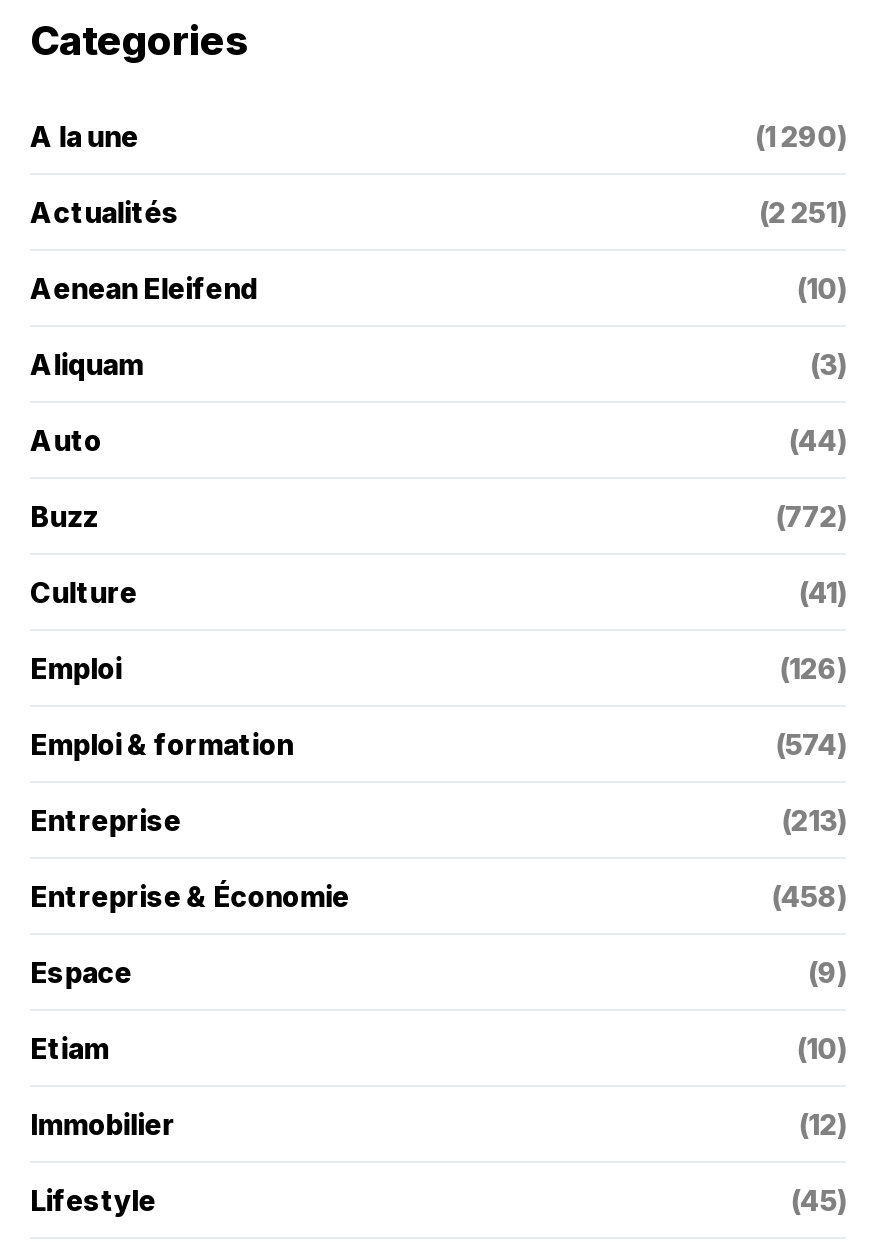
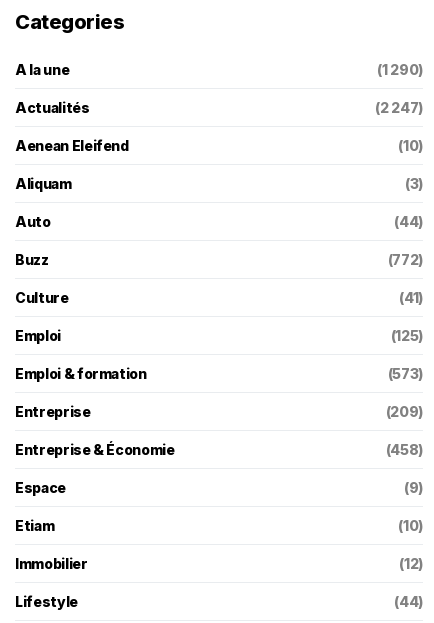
[759,195,846,229] (2 251) -> [375,99,423,116] (2 247)
[780,651,846,685] (126) -> [391,327,423,344] (125)
[776,727,846,761] (574) -> [388,365,423,382] (573)
[782,803,846,837] (213) -> [386,403,423,420] (209)
[791,1183,846,1217] (45) -> [394,593,423,610] (44)

